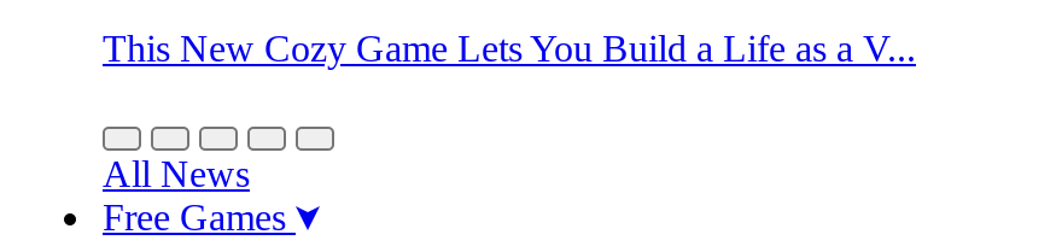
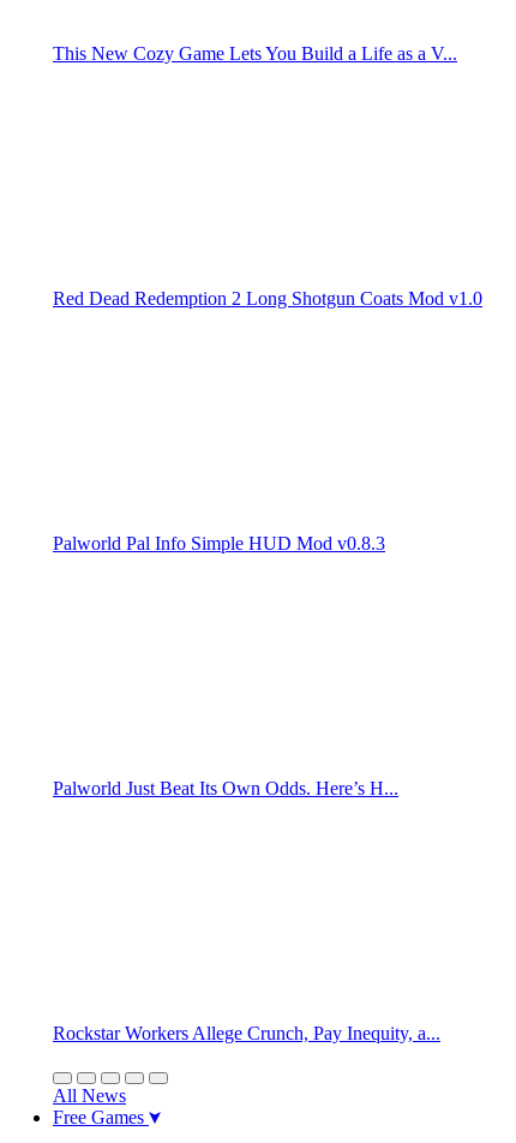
none -> [53,288,482,309] Red Dead Redemption 2 Long Shotgun Coats Mod v1.0
none -> [53,533,385,553] Palworld Pal Info Simple HUD Mod v0.8.3
none -> [53,778,398,798] Palworld Just Beat Its Own Odds. Here’s H...
none -> [53,1023,440,1043] Rockstar Workers Allege Crunch, Pay Inequity, a...

